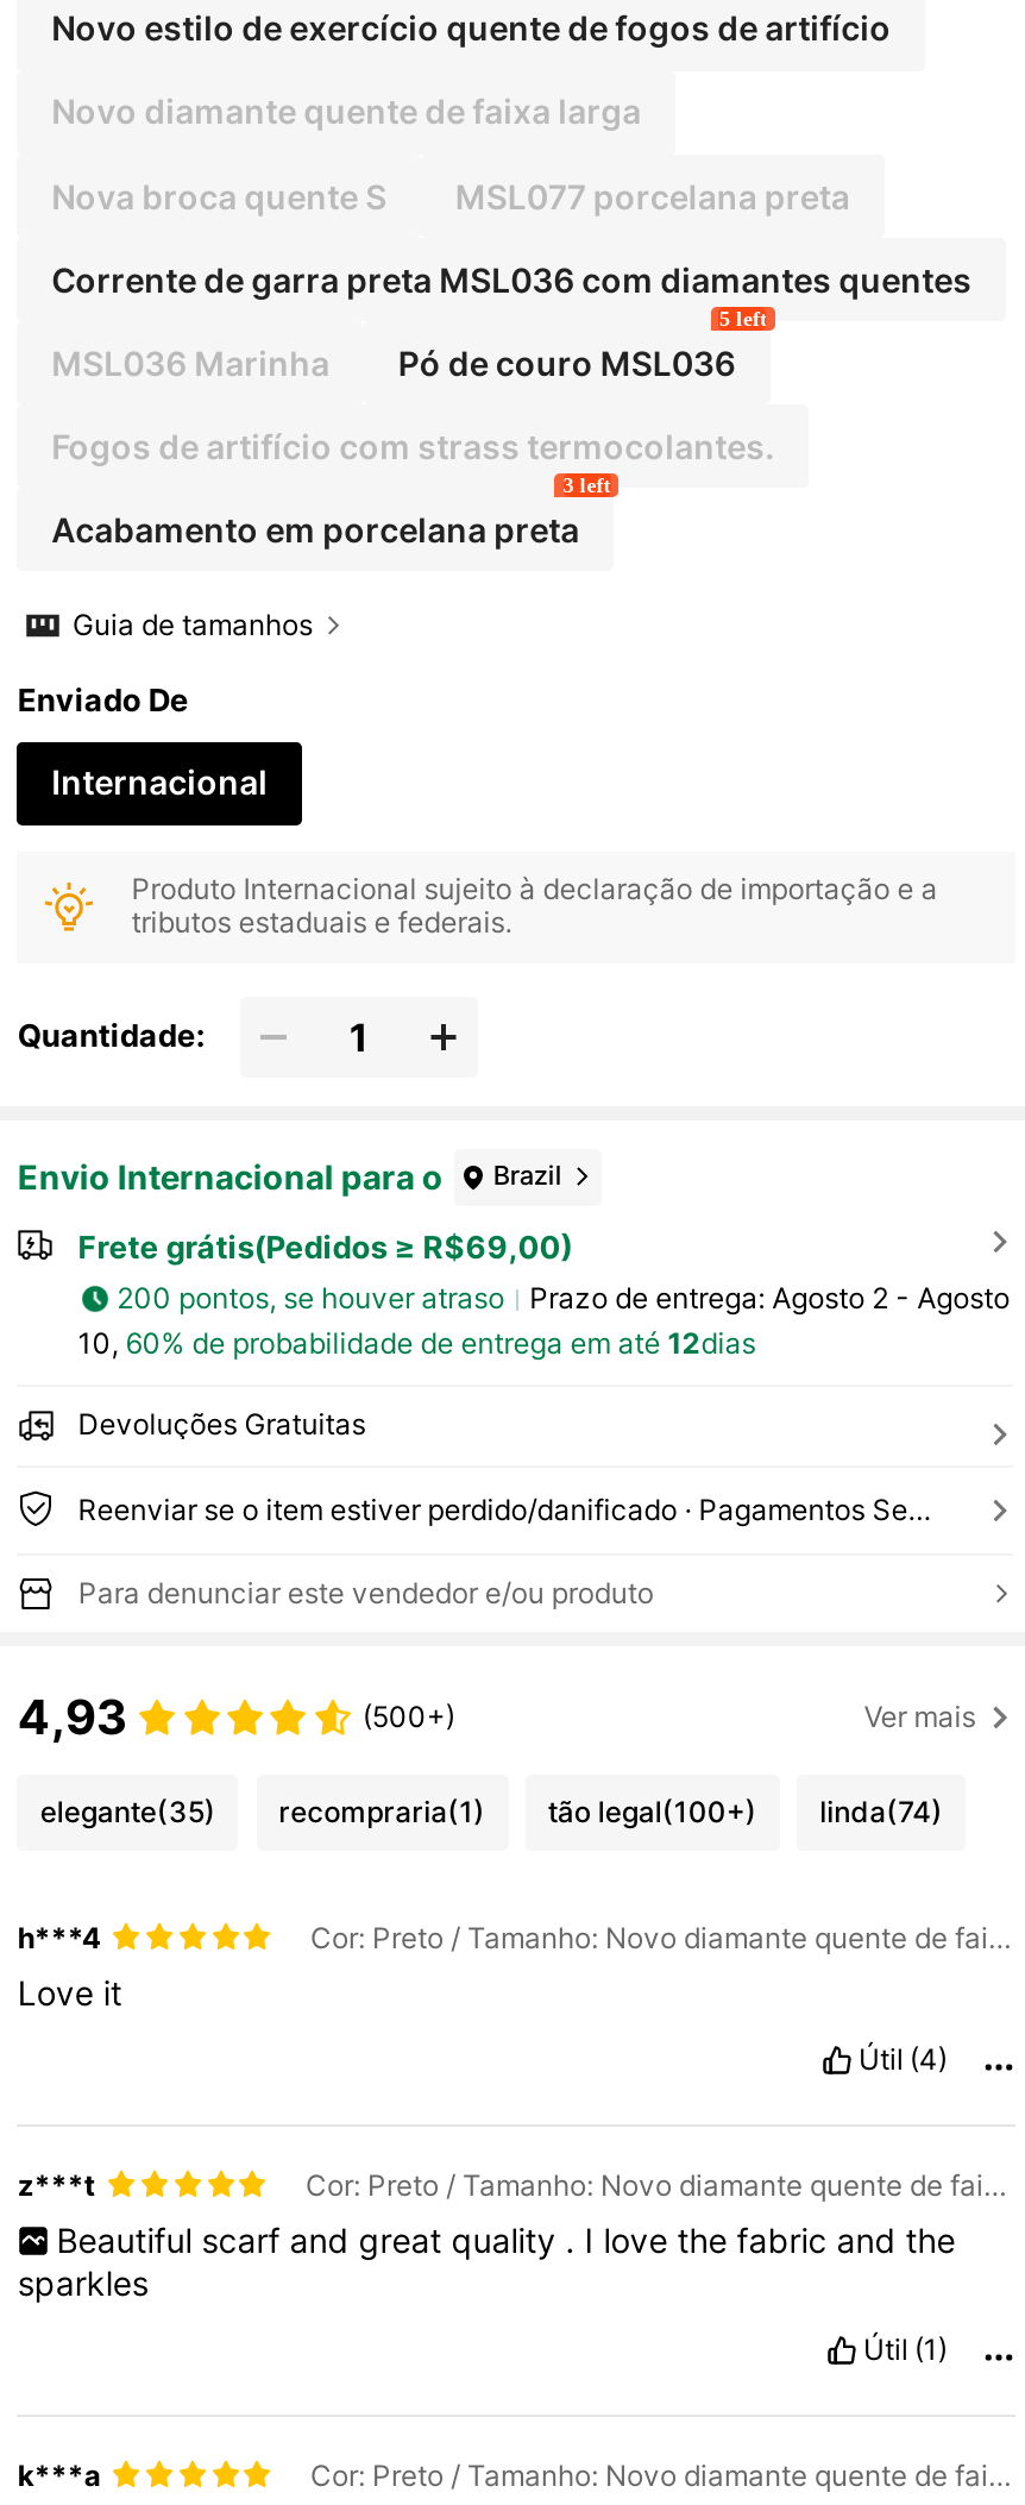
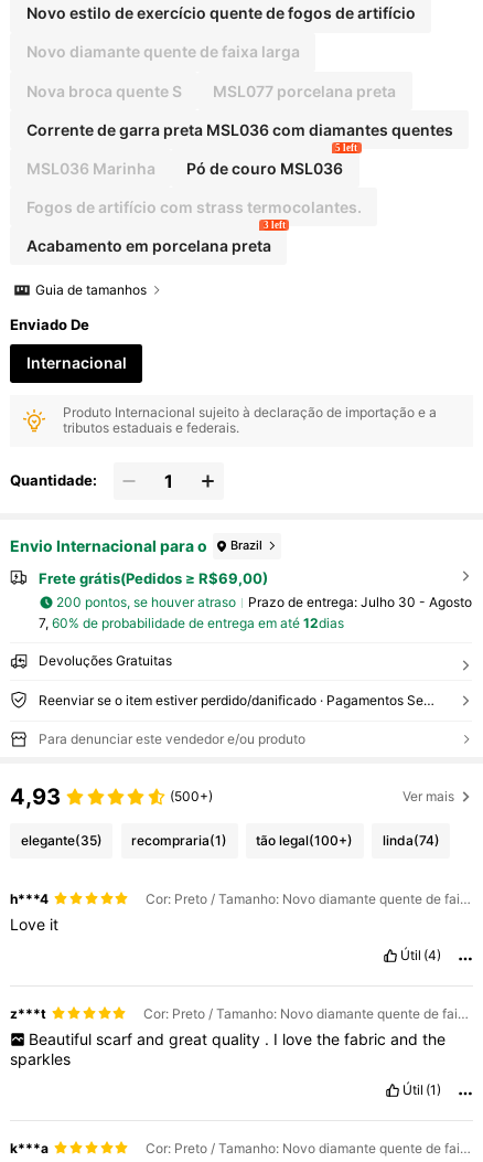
[529,1281,1010,1316] Prazo de entrega: Agosto 2 - Agosto -> [248,594,472,611] Prazo de entrega: Julho 30 - Agosto
[78,1325,756,1361] 10, 60% de probabilidade de entrega em até 12dias -> [38,615,344,631] 7, 60% de probabilidade de entrega em até 12dias

